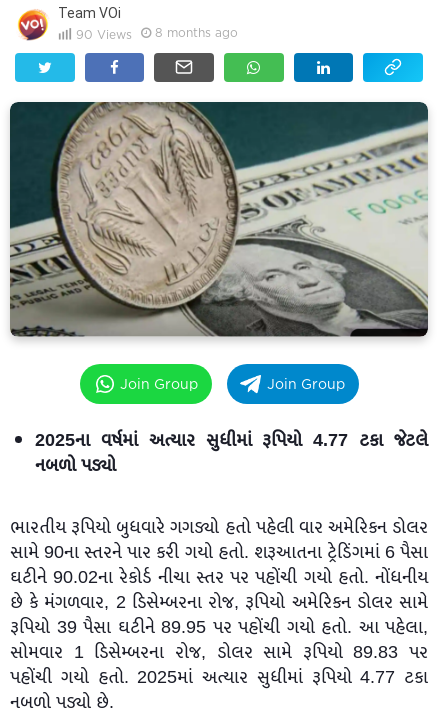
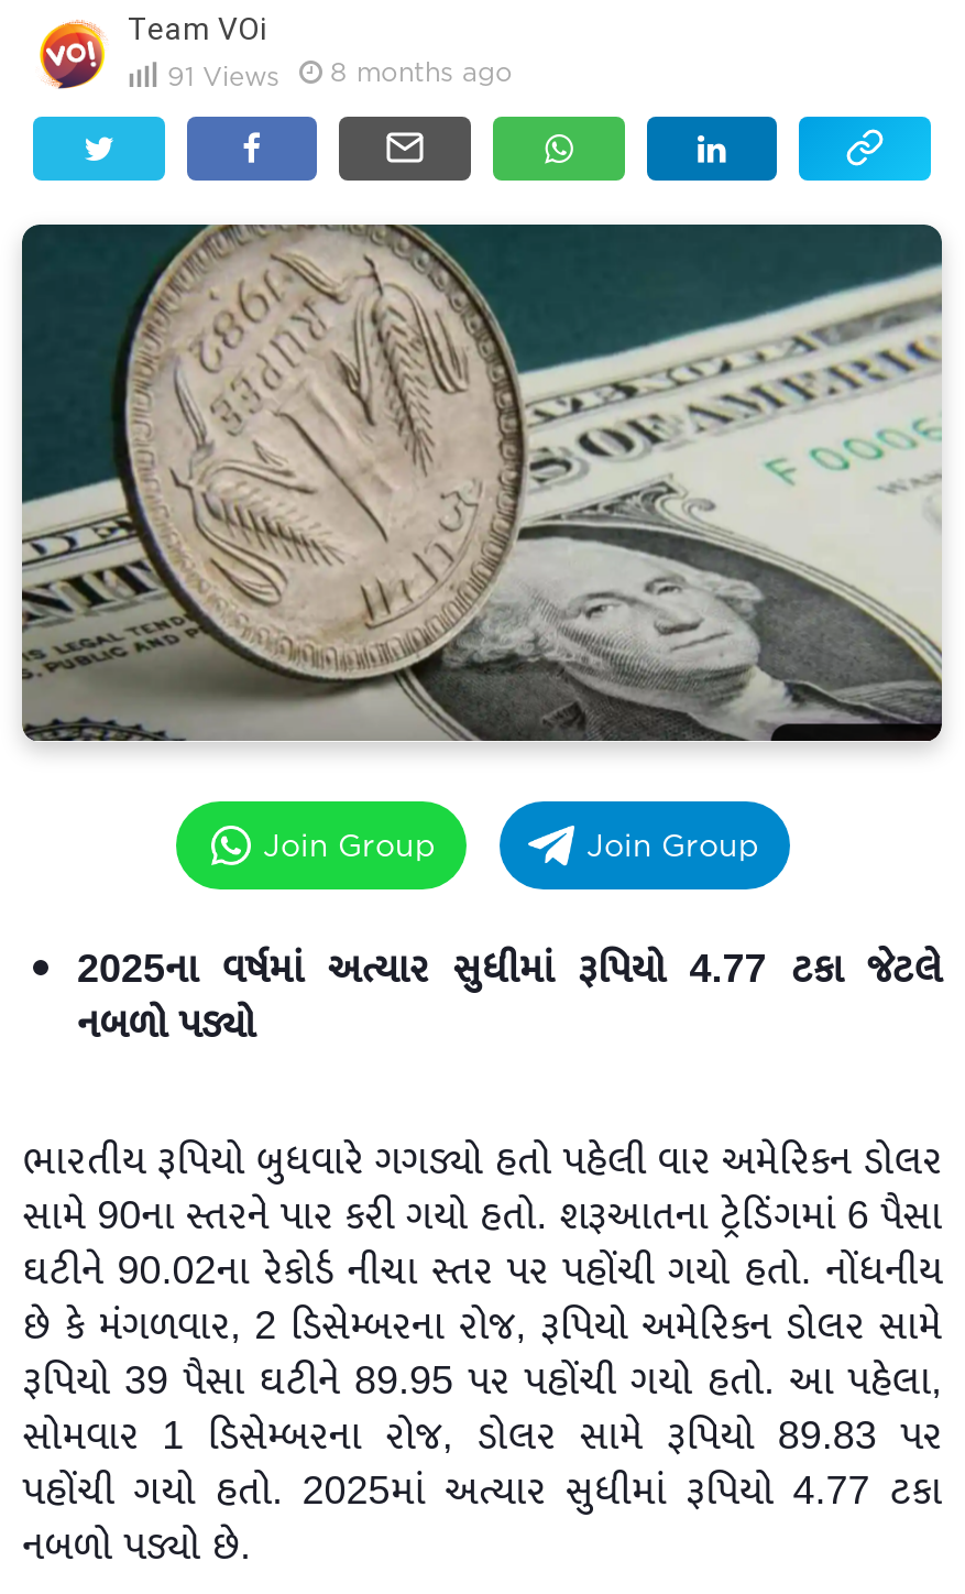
[76,26,238,41] 90 Views 8 months ago -> [167,58,513,90] 91 Views 8 months ago

